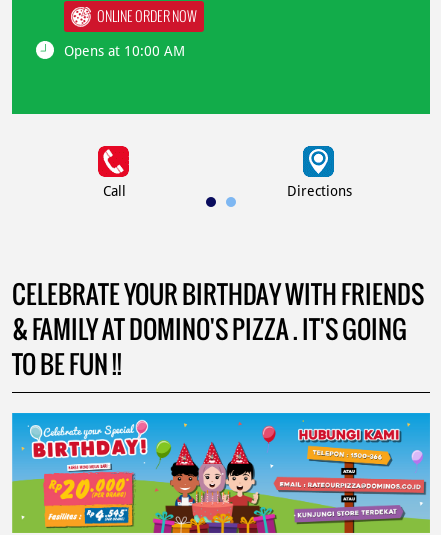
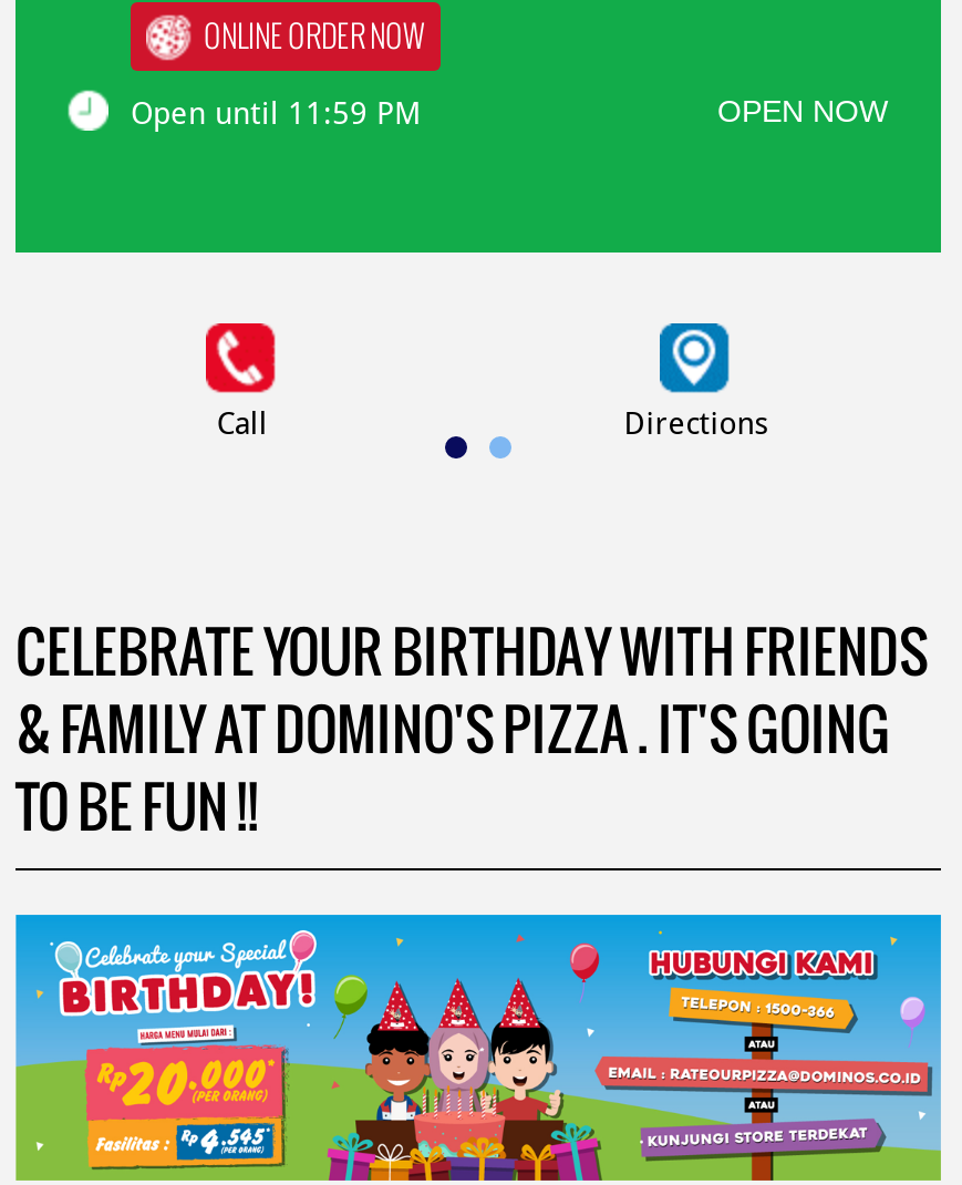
[64,42,185,58] Opens at 10:00 AM -> [131,92,888,130] Open until 11:59 PM | OPEN NOW

